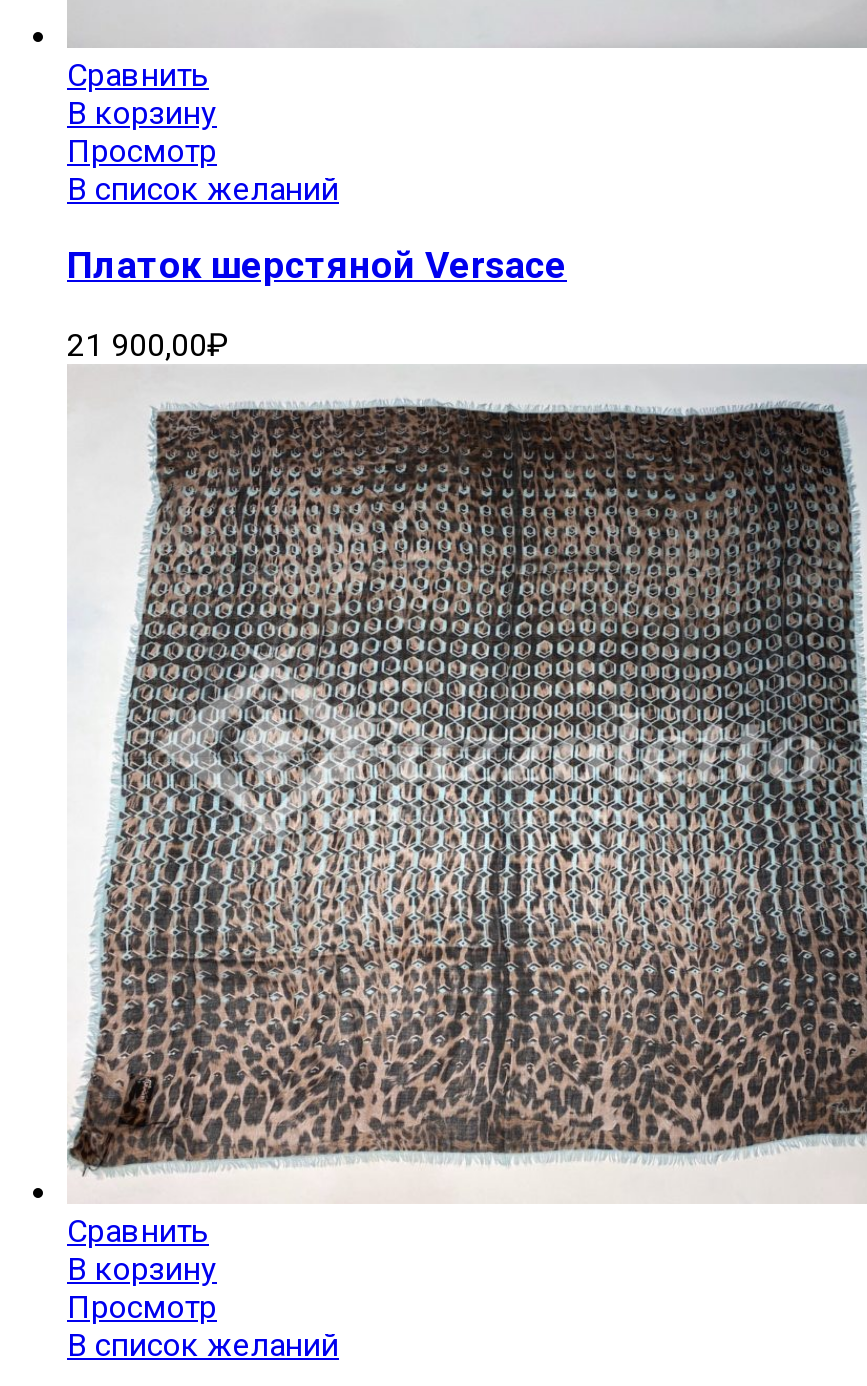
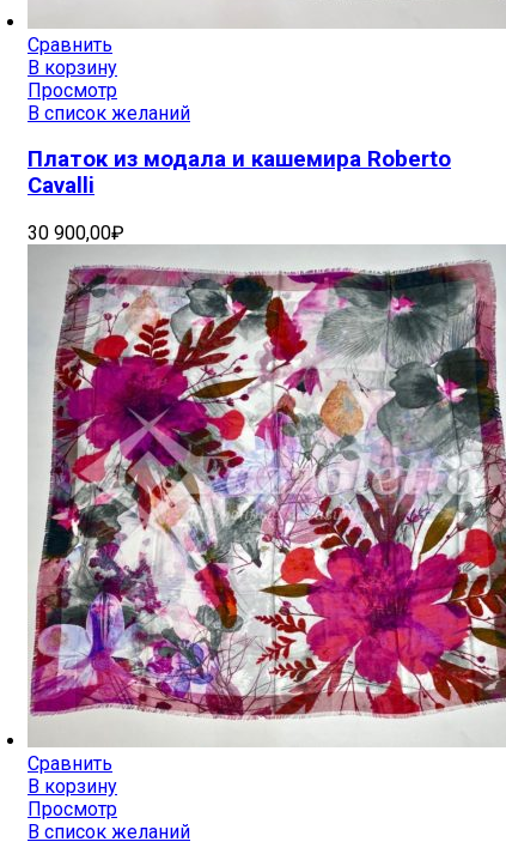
[67,244,567,288] Платок шерстяной Versace -> [28,146,451,199] Платок из модала и кашемира Roberto | Cavalli
[67,326,229,364] 21 900,00₽ -> [28,221,124,244] 30 900,00₽
[67,392,861,1200] [image] -> [28,253,502,746] [image]

